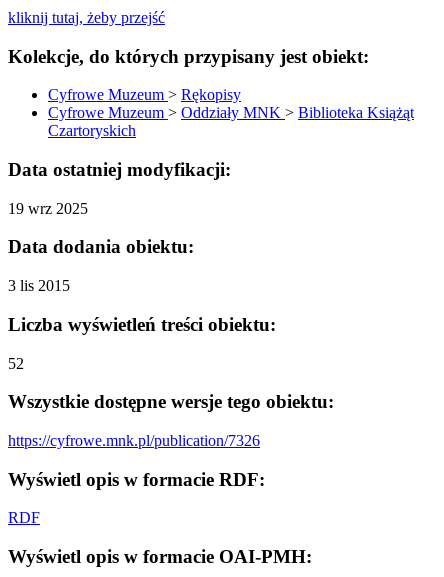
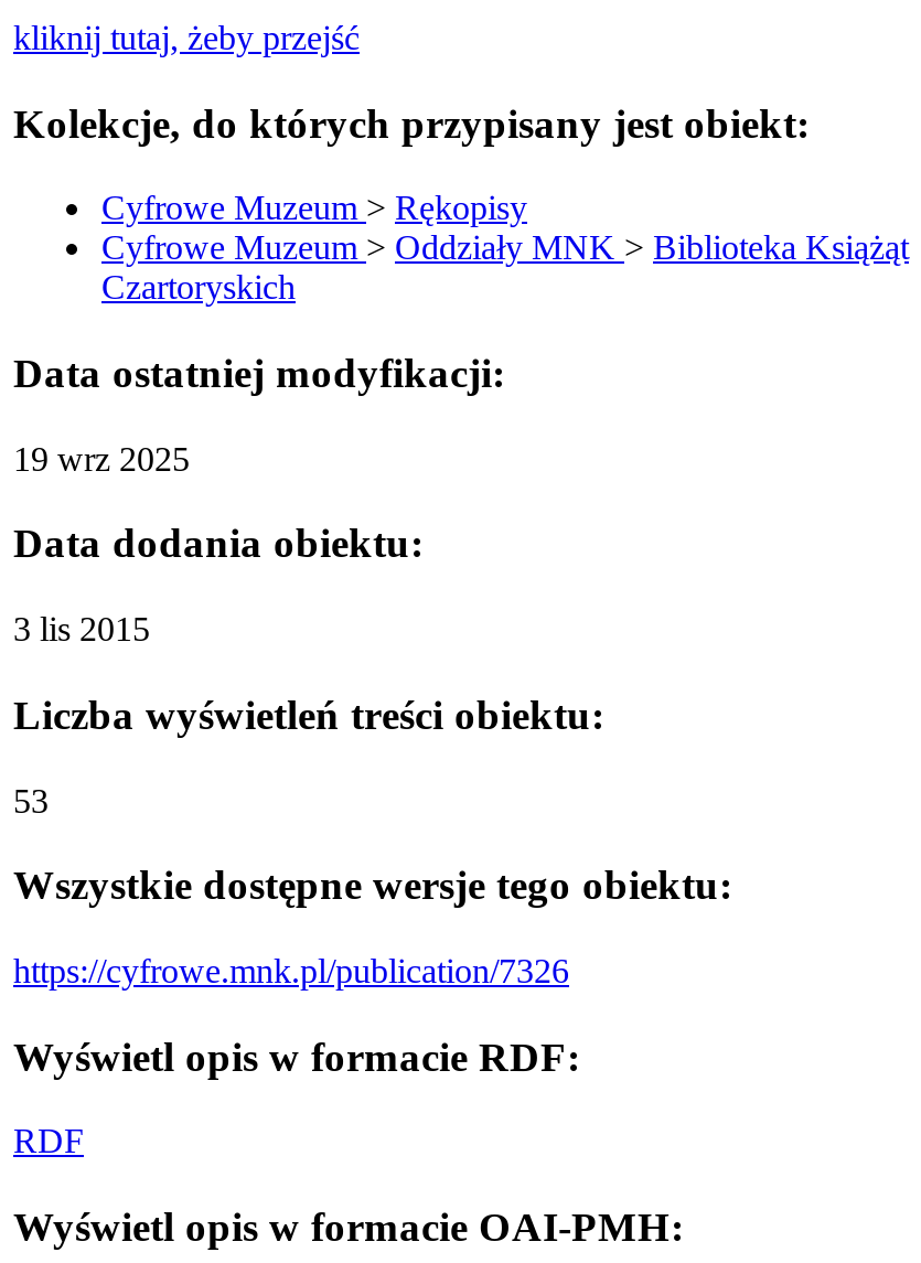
[8,354,24,371] 52 -> [13,781,49,818] 53

